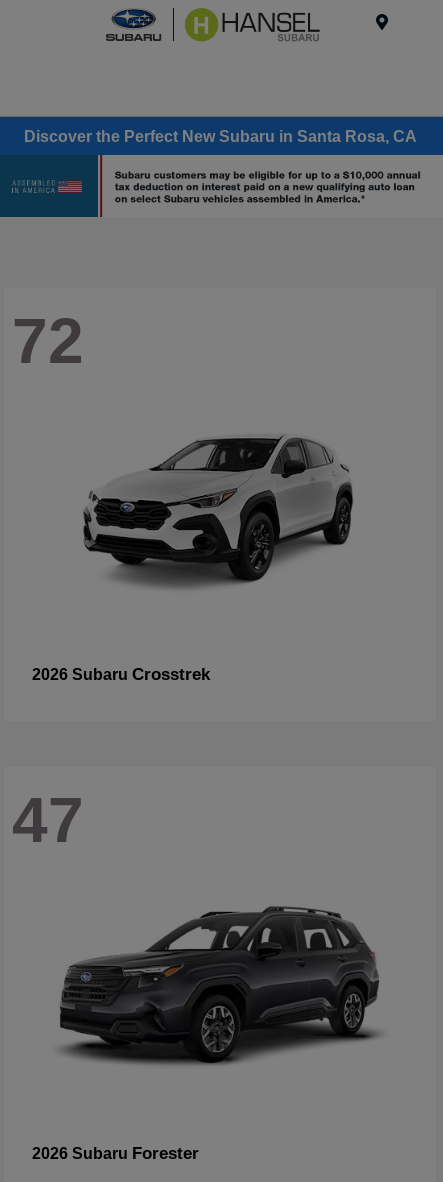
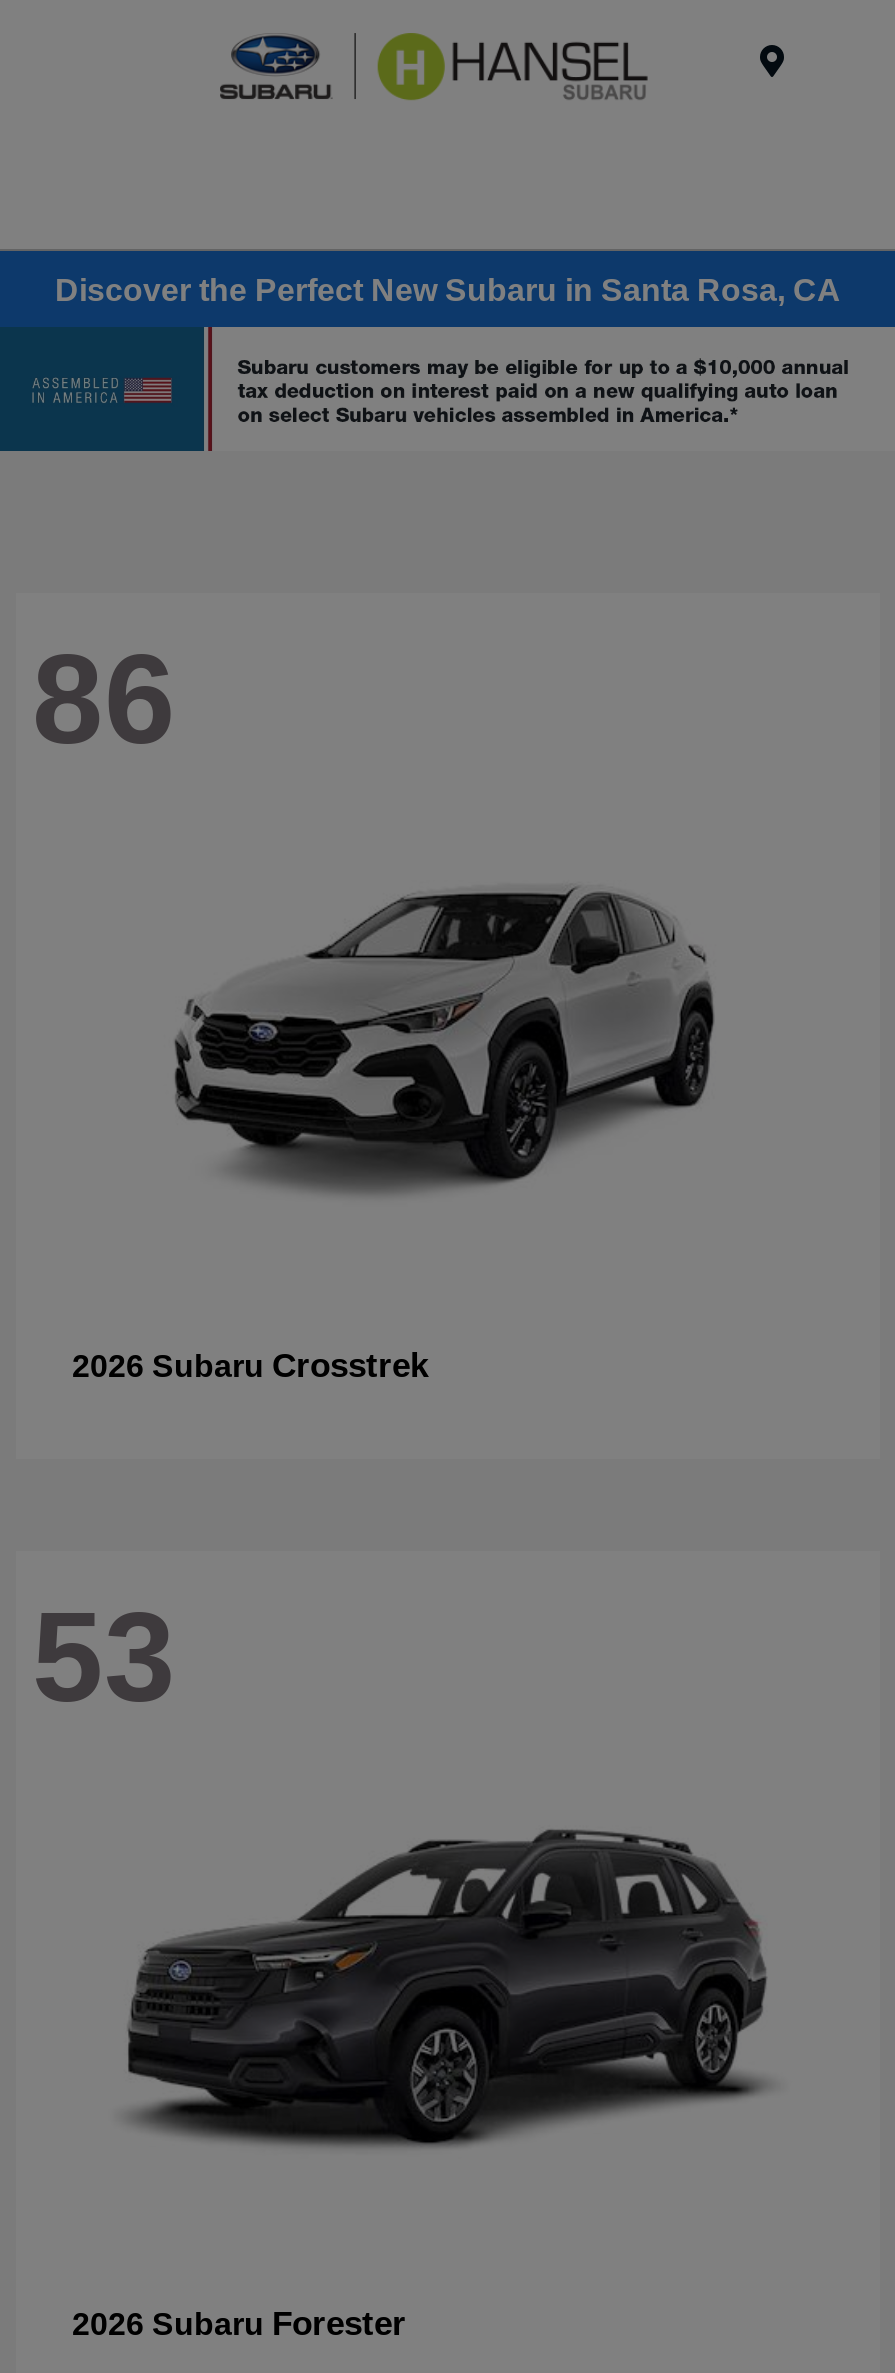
[12,305,84,377] 72 -> [32,627,176,771] 86
[12,784,84,856] 47 -> [32,1584,176,1728] 53

